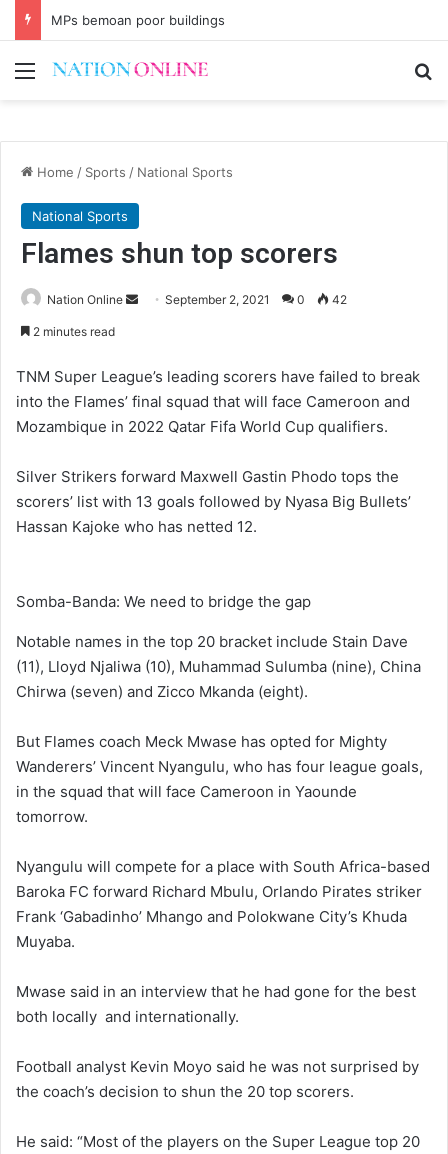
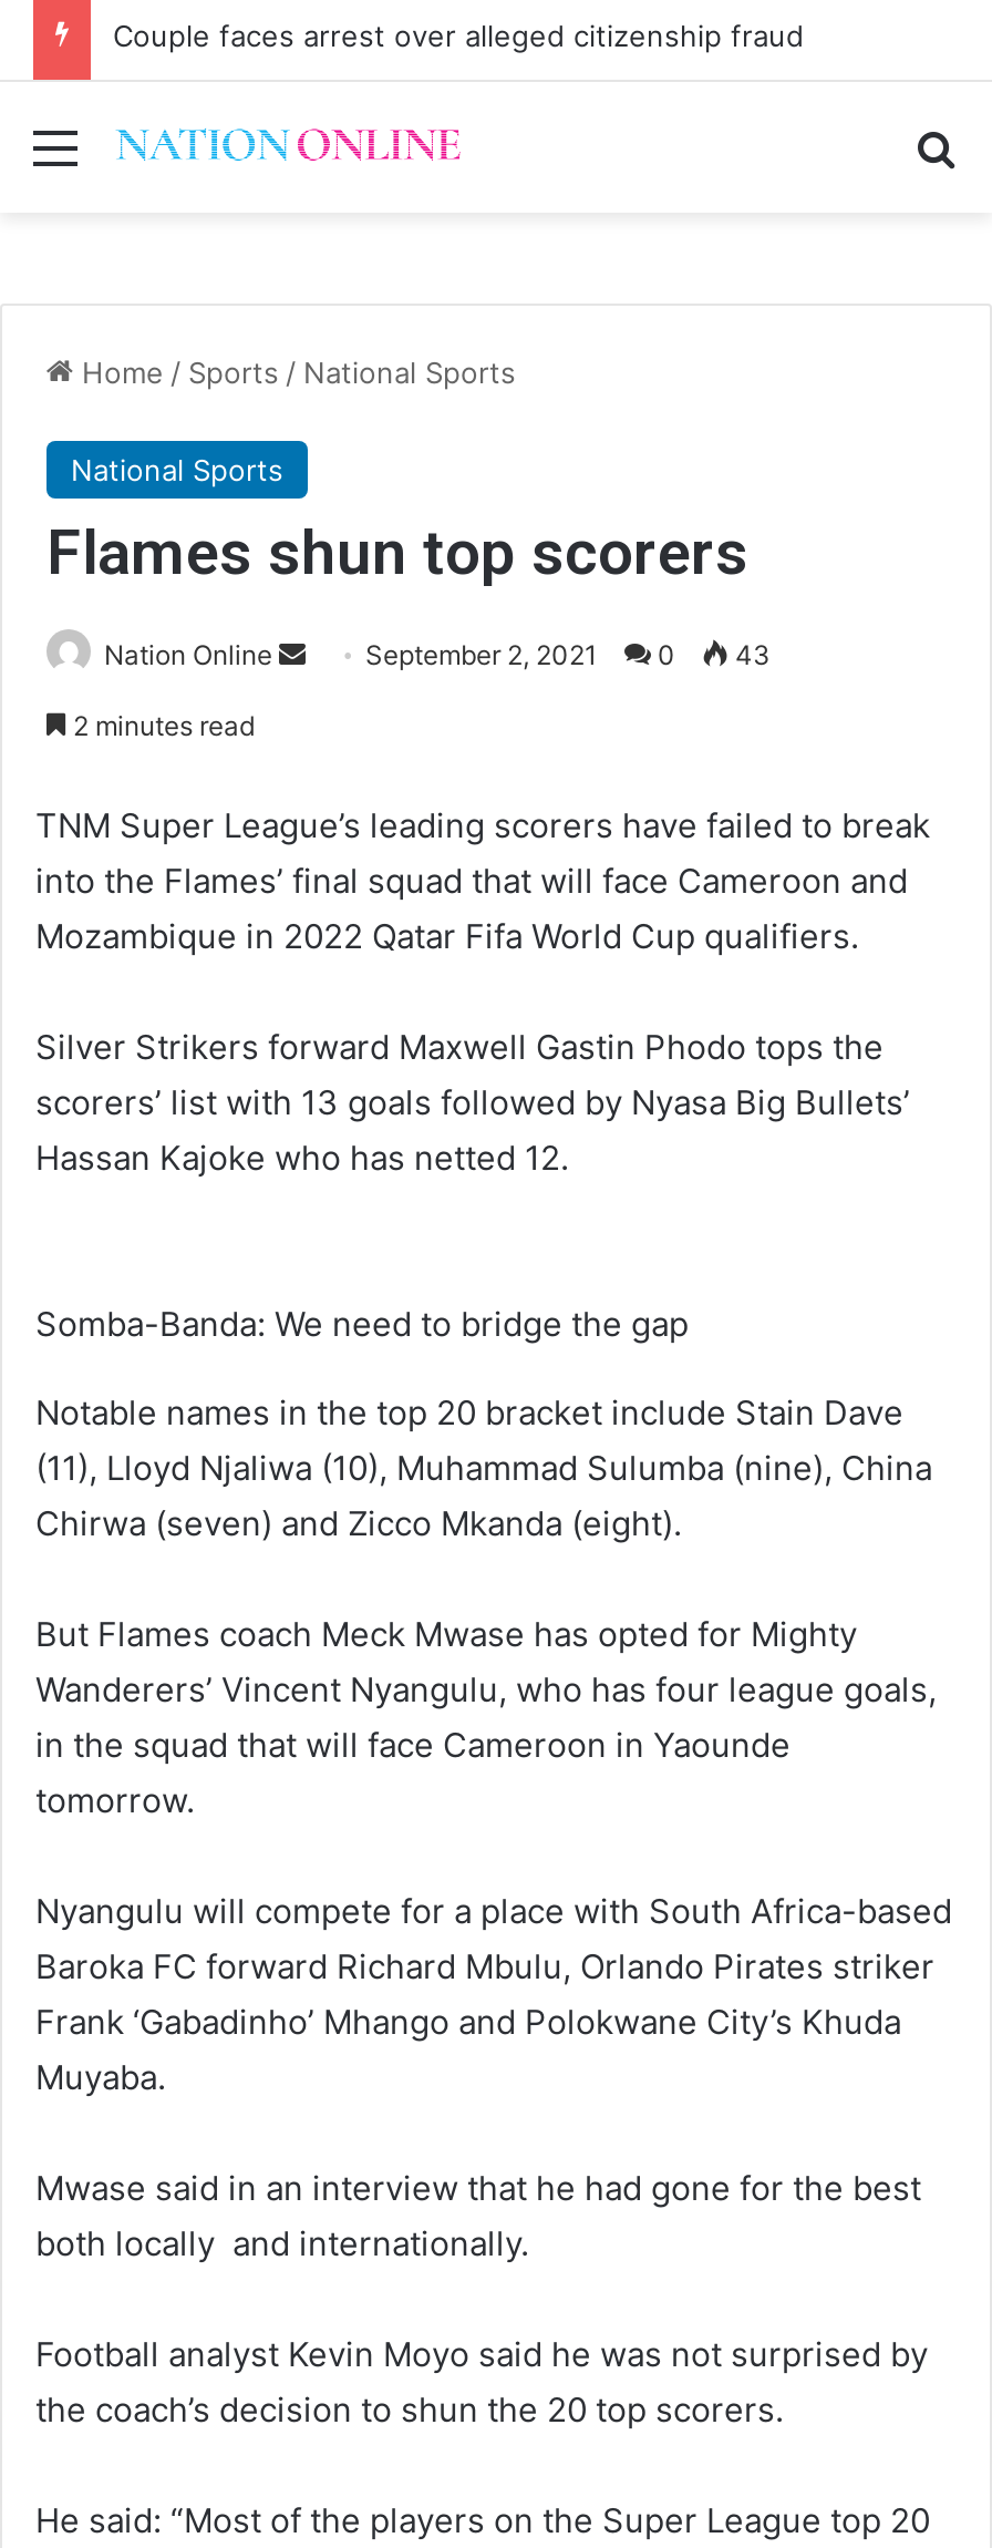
[51,12,225,28] MPs bemoan poor buildings -> [113,18,804,53] Couple faces arrest over alleged citizenship fraud
[329,292,347,307] 42 -> [728,637,771,671] 43

